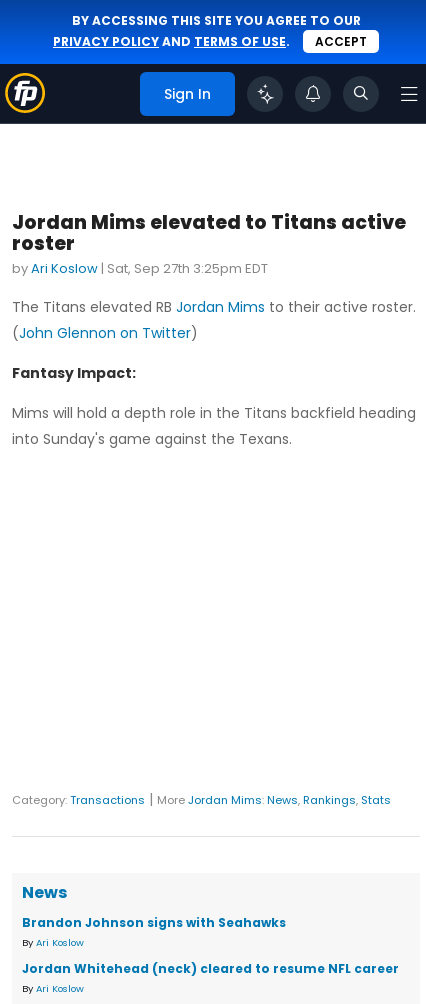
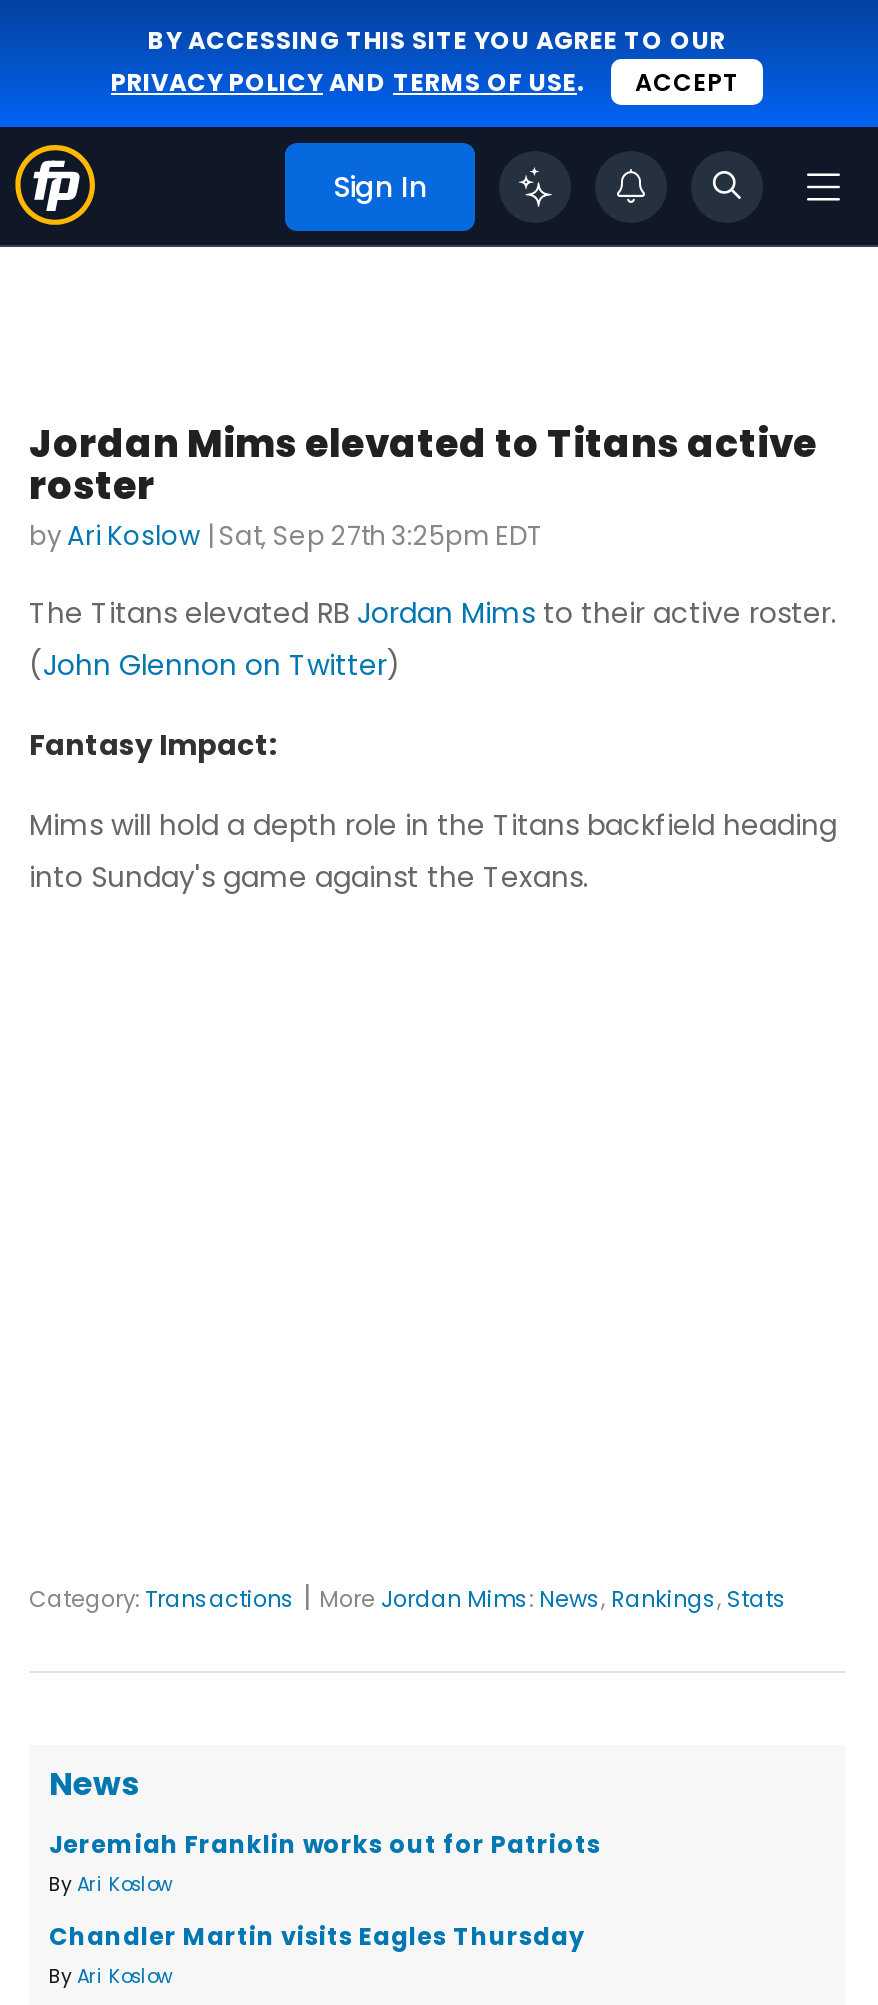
[22,914,286,931] Brandon Johnson signs with Seahawks -> [49,1828,601,1862] Jeremiah Franklin works out for Patriots
[22,960,399,977] Jordan Whitehead (neck) cleared to resume NFL career -> [49,1920,585,1954] Chandler Martin visits Eagles Thursday

